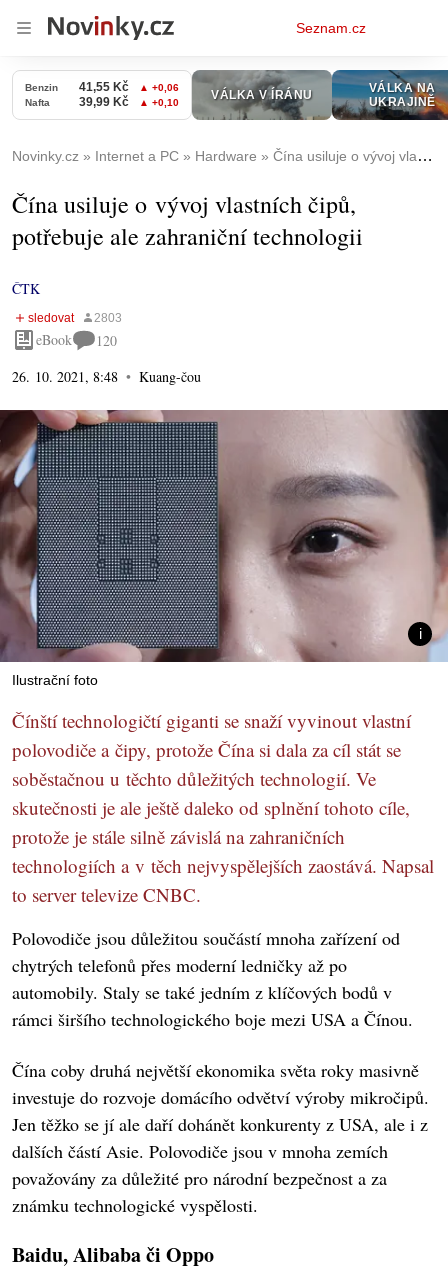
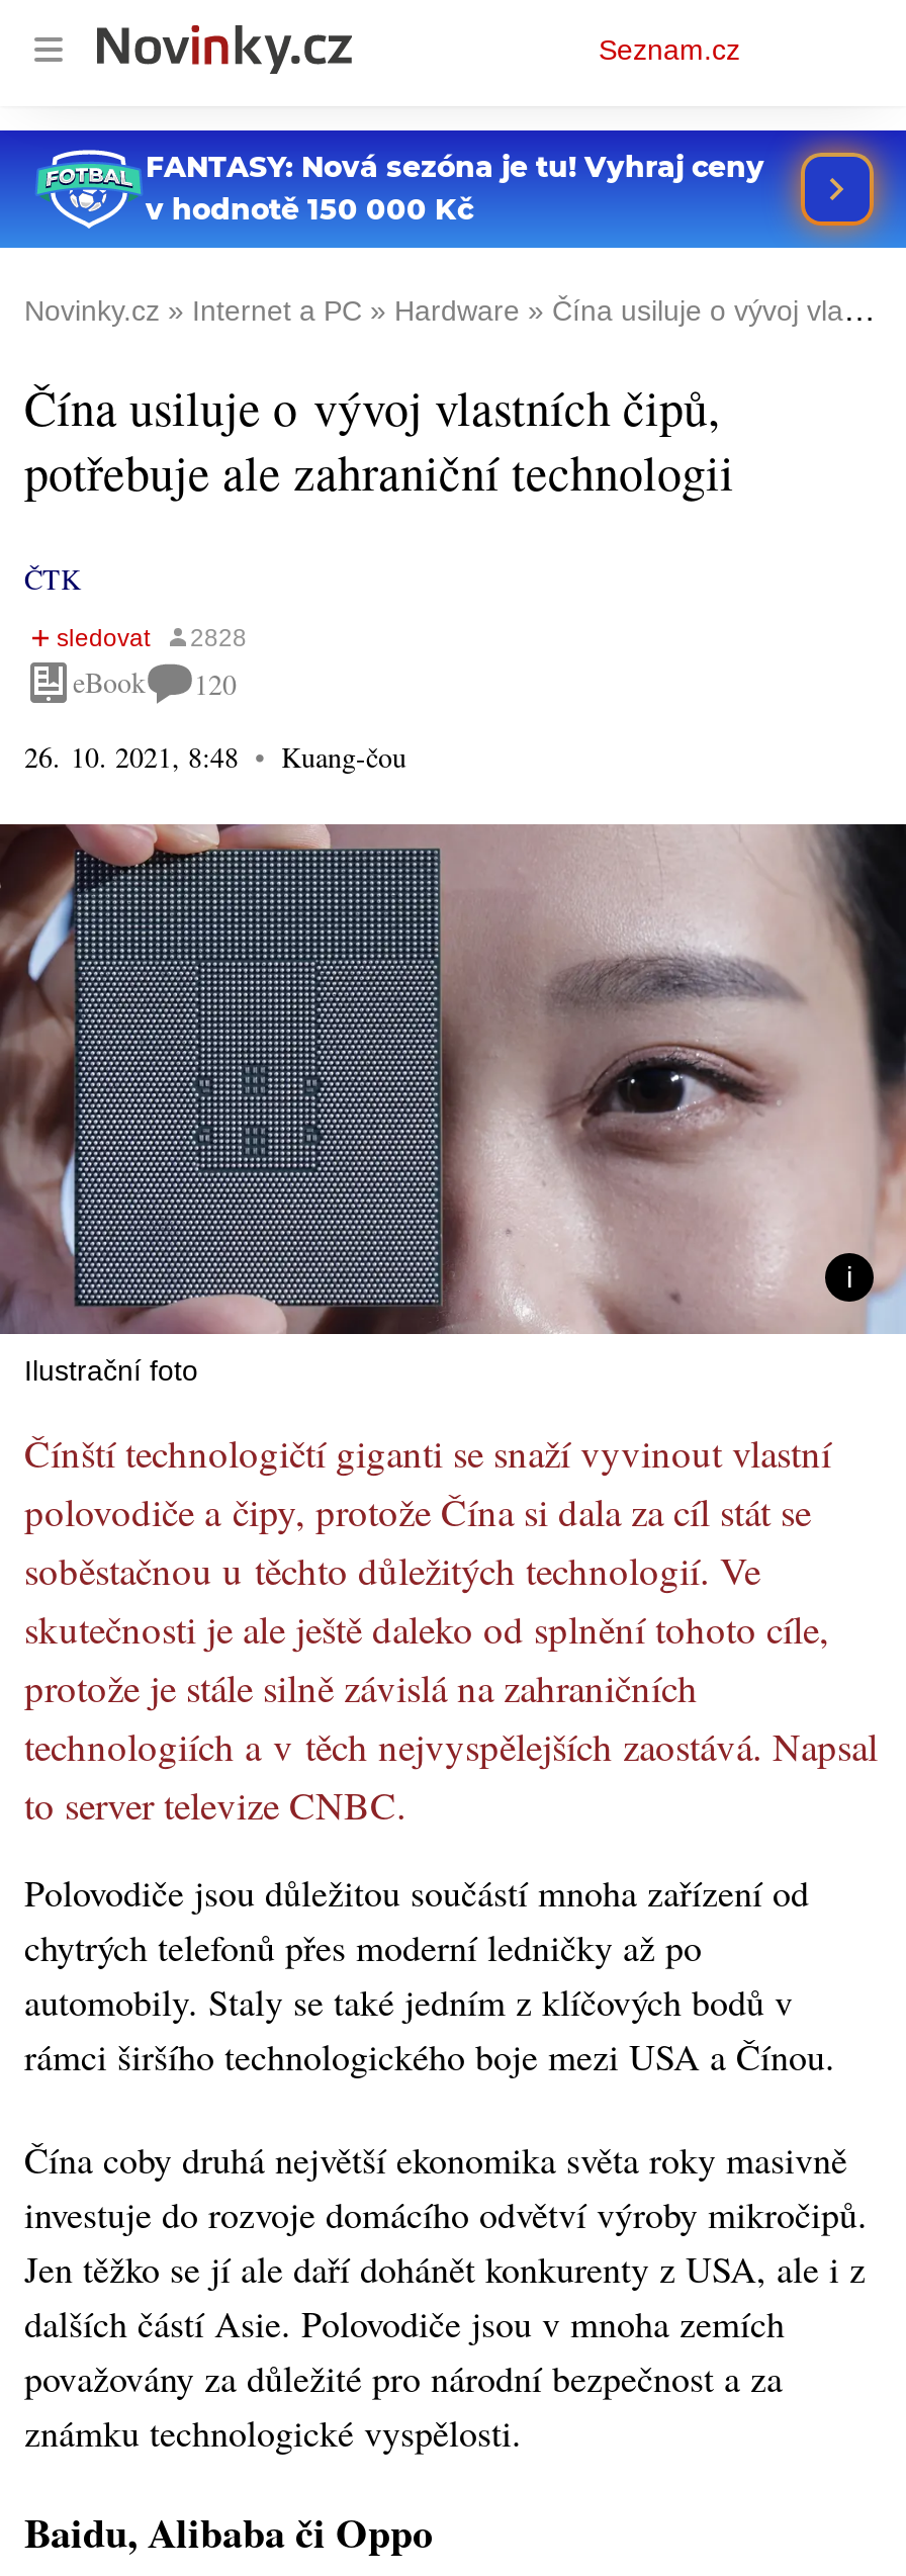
[3,68,445,125] [image] -> [6,128,900,250] [image]

